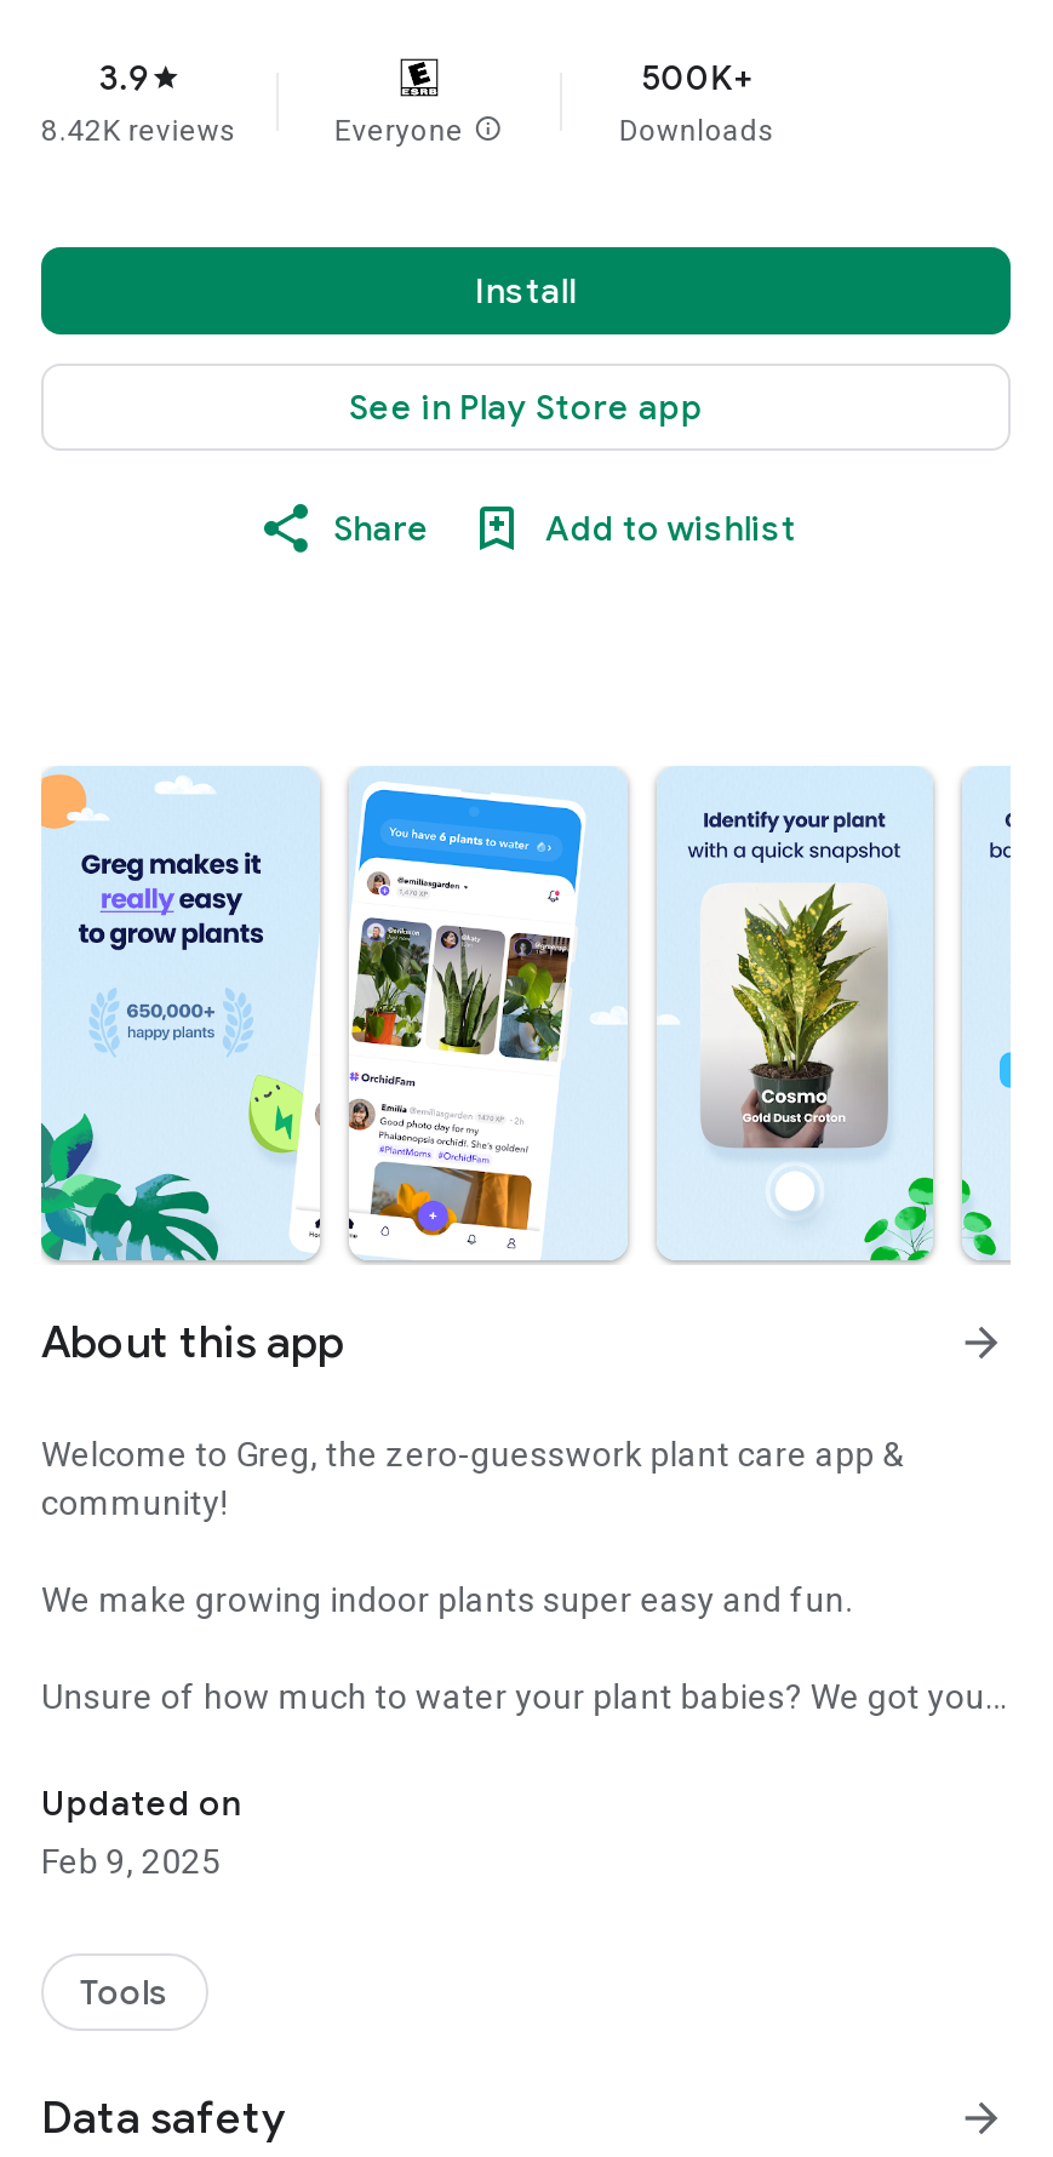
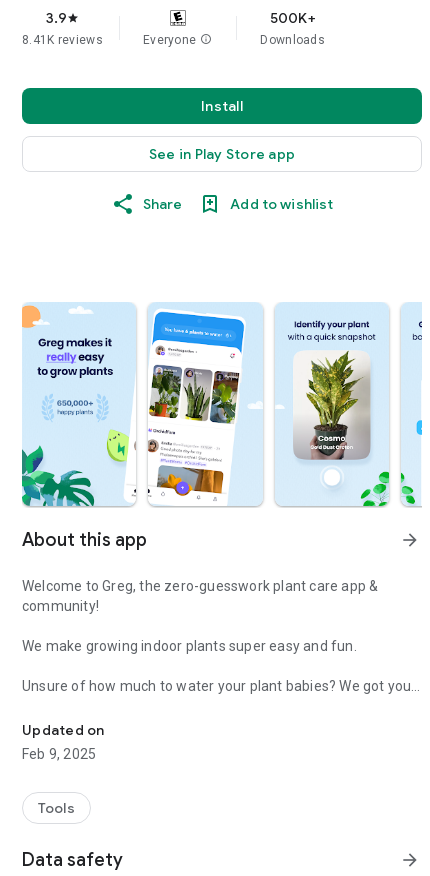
[41,114,237,148] 8.42K reviews -> [22,33,103,47] 8.41K reviews

